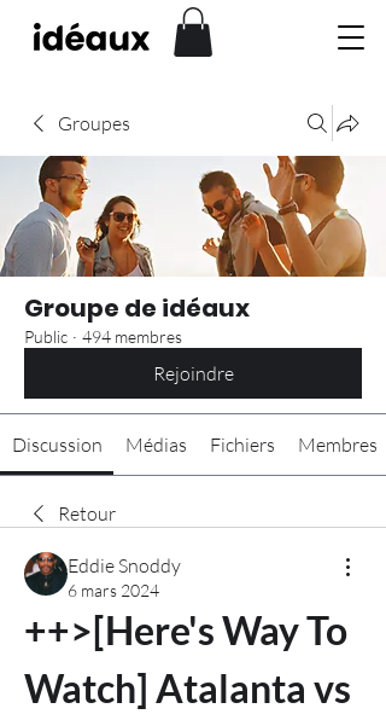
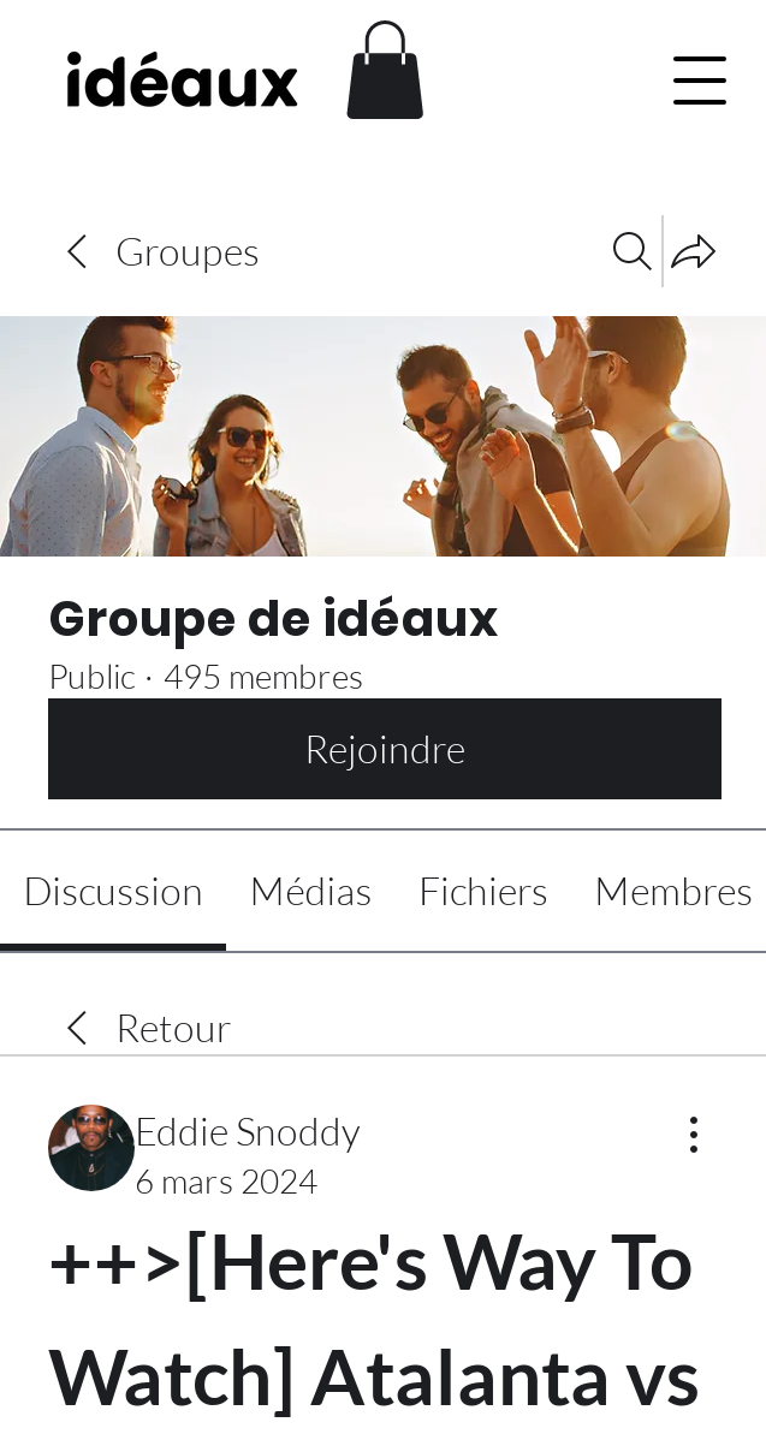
[24,326,182,347] Public · 494 membres -> [48,655,363,696] Public · 495 membres

